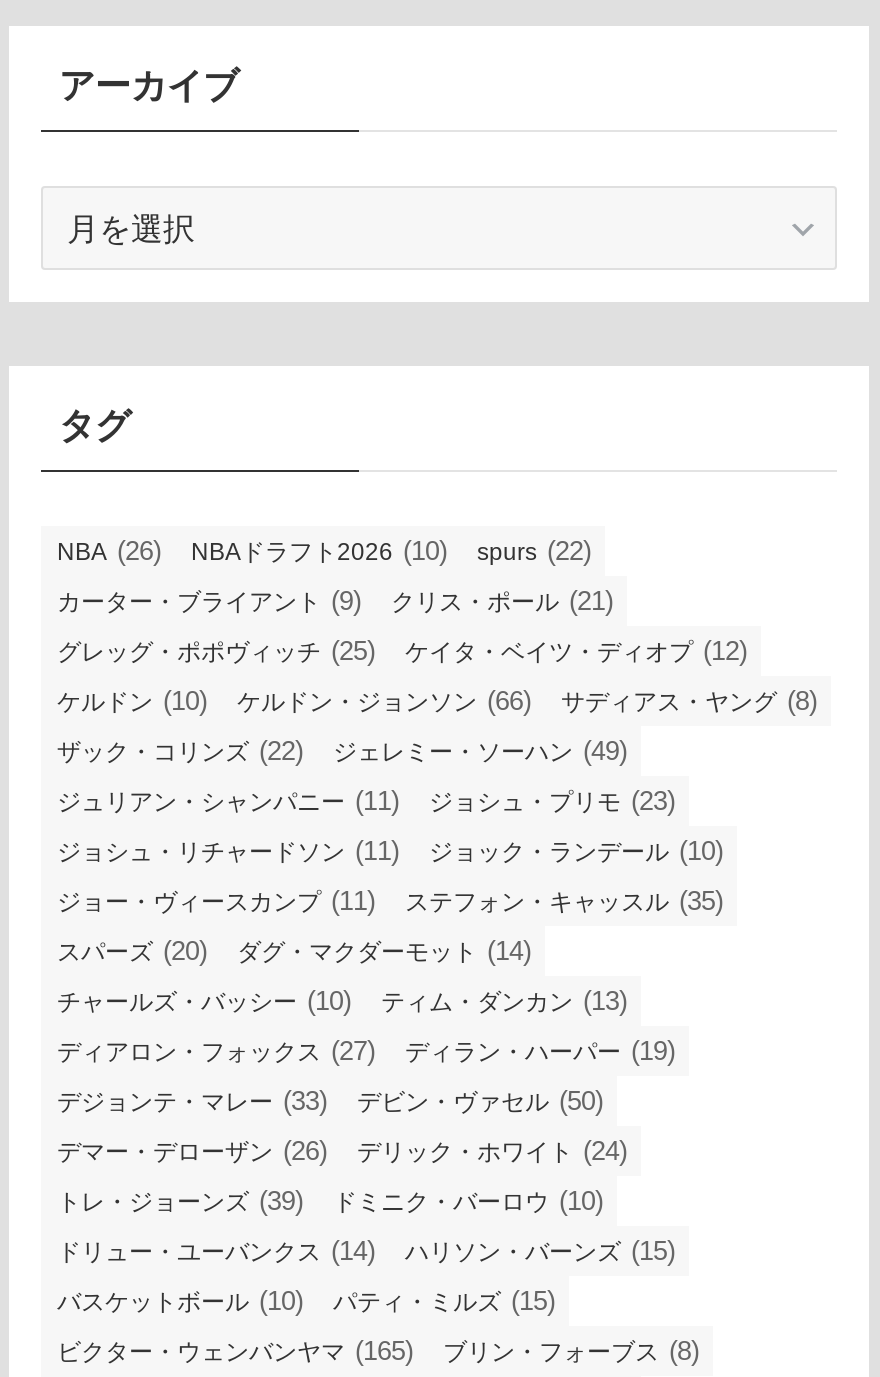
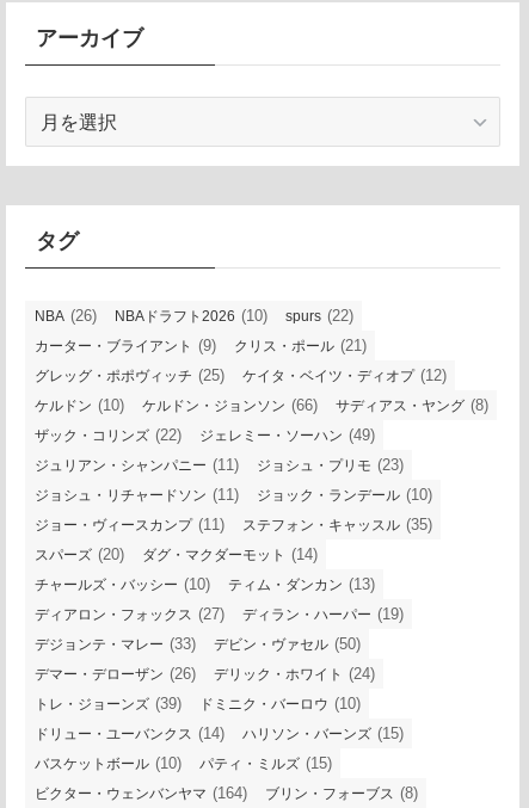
[57,1336,413,1366] ビクター・ウェンバンヤマ(165) -> [35,784,247,801] ビクター・ウェンバンヤマ(164)

